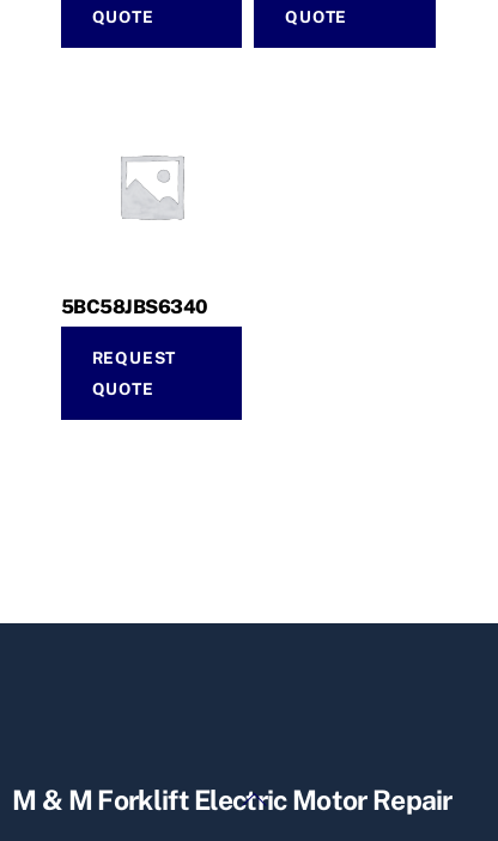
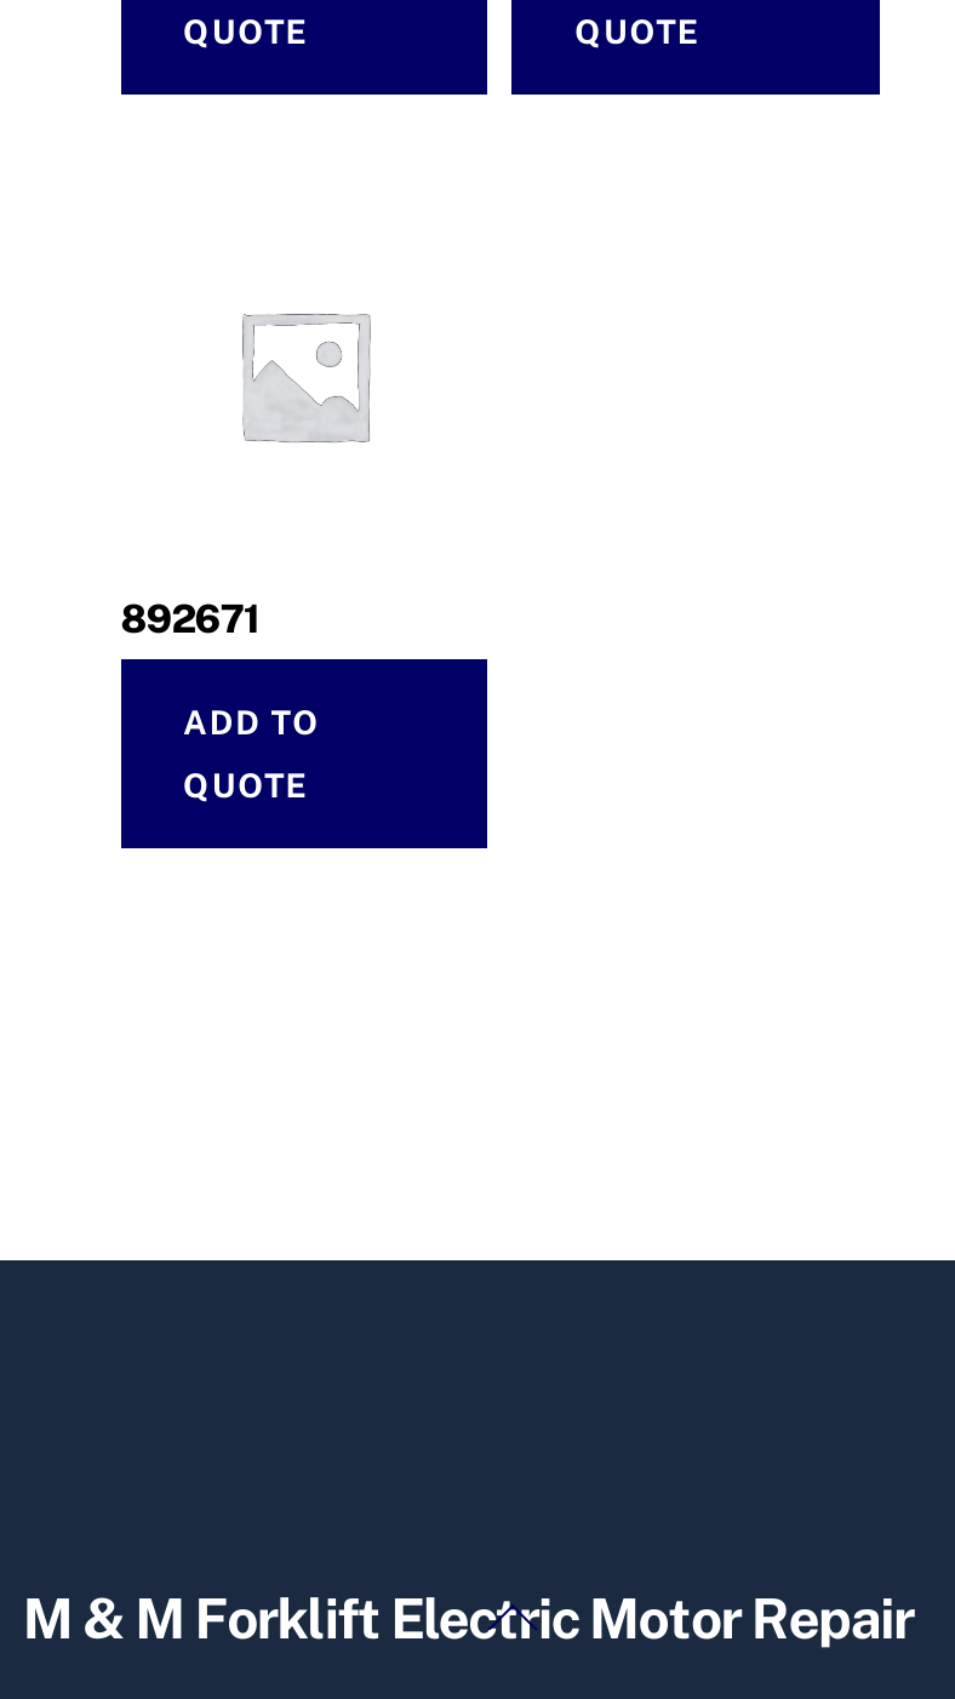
[61,295,208,318] 5BC58JBS6340 -> [120,596,259,642] 892671
[92,348,176,368] REQUEST -> [183,703,319,742] ADD TO

